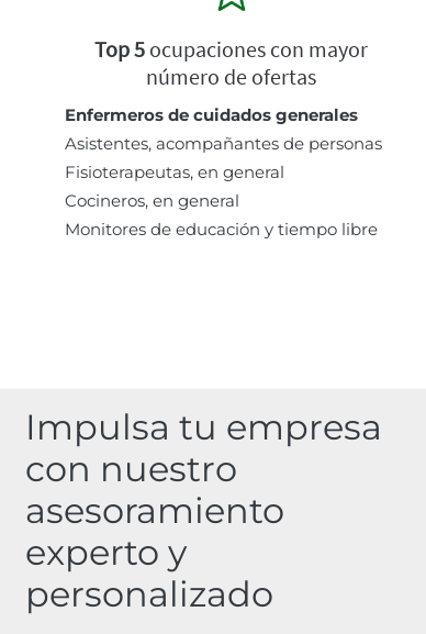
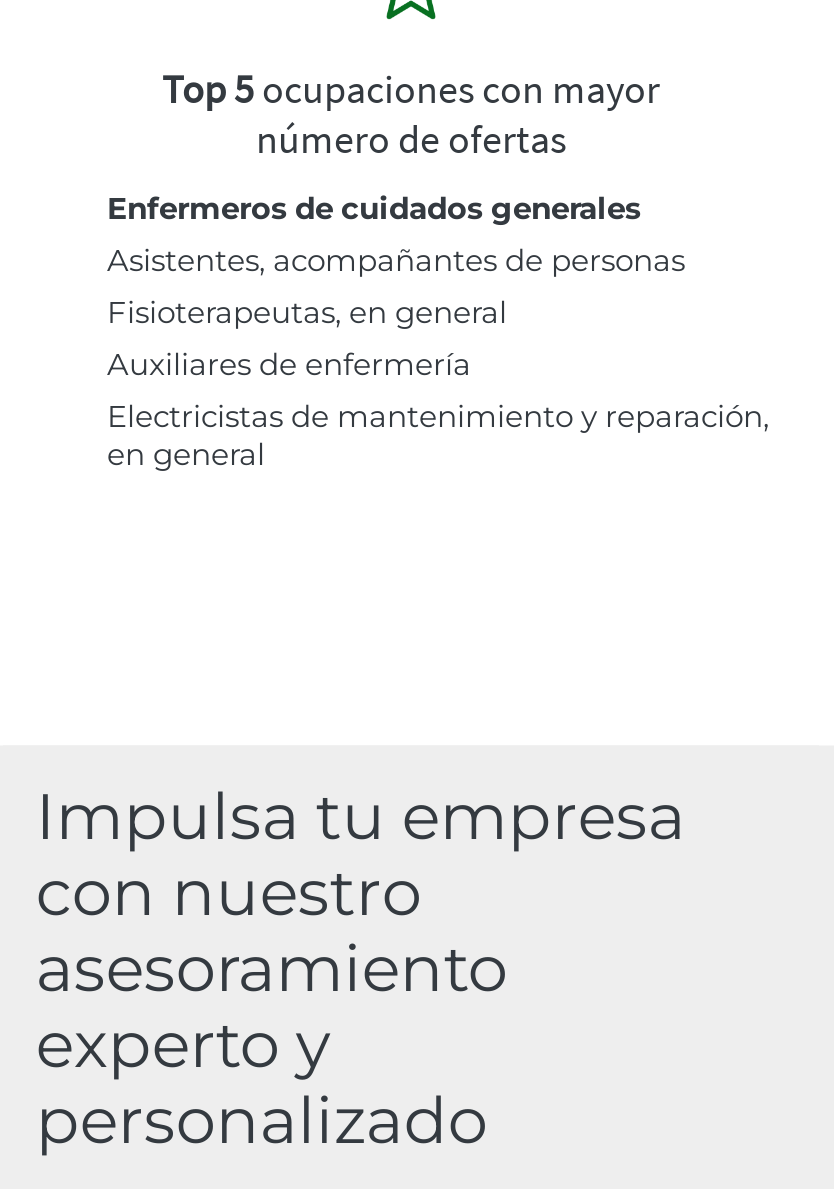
[65,190,378,239] Cocineros, en general | Monitores de educación y tiempo libre -> [107,346,769,474] Auxiliares de enfermería | Electricistas de mantenimiento y reparación, | en general

